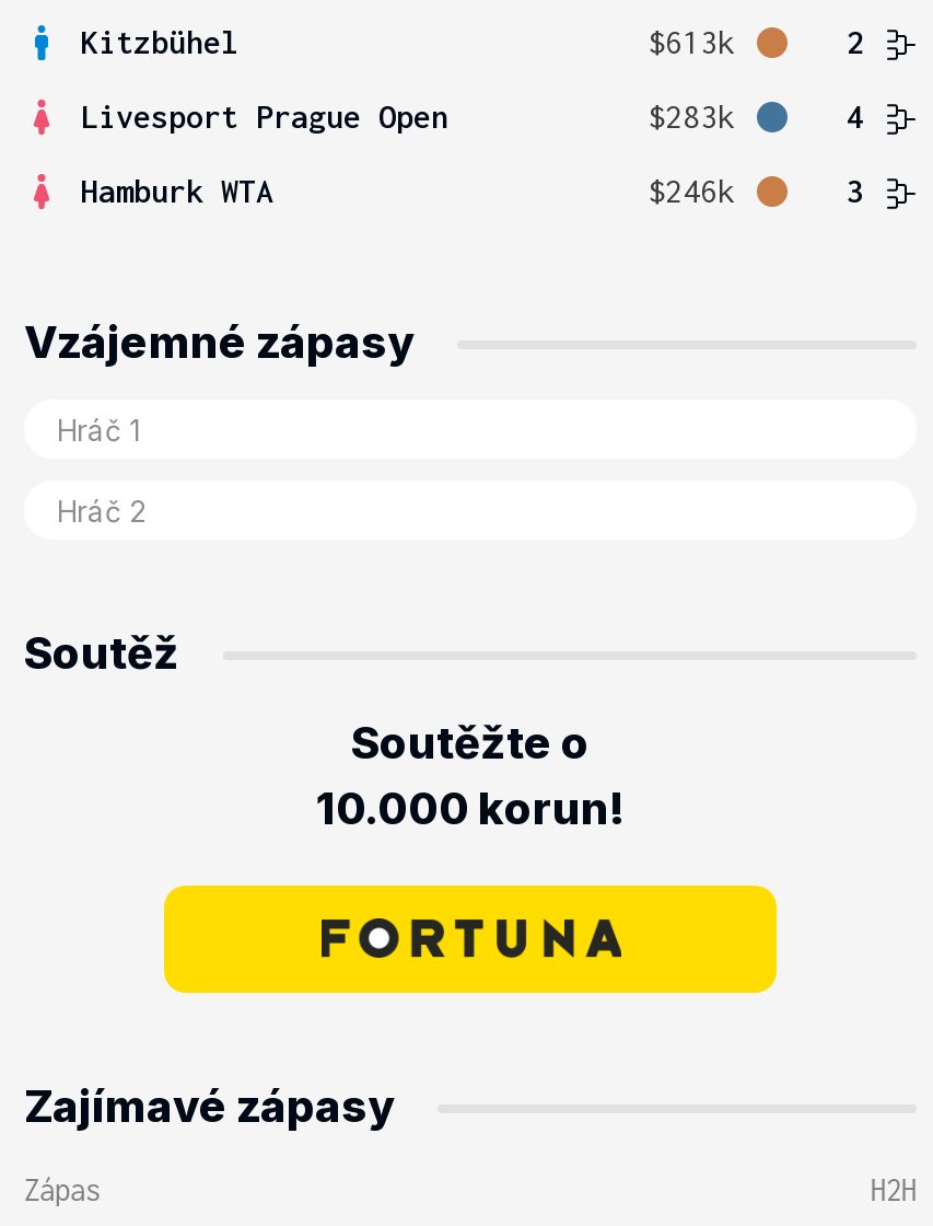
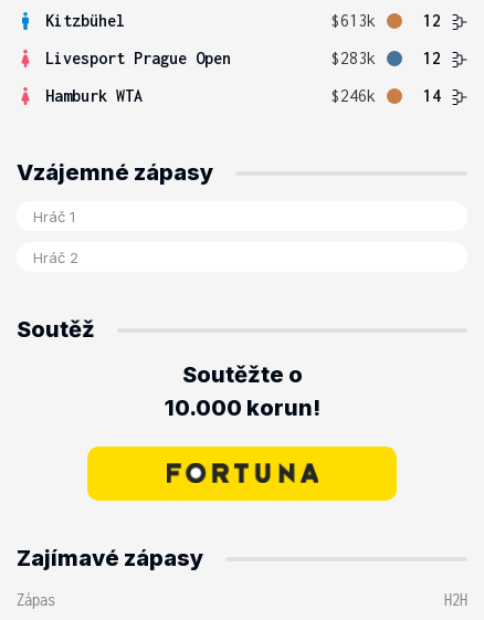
[847,23,864,60] 2 -> [423,11,441,30] 12
[847,97,864,135] 4 -> [423,49,441,67] 12
[847,172,864,209] 3 -> [423,86,441,105] 14

